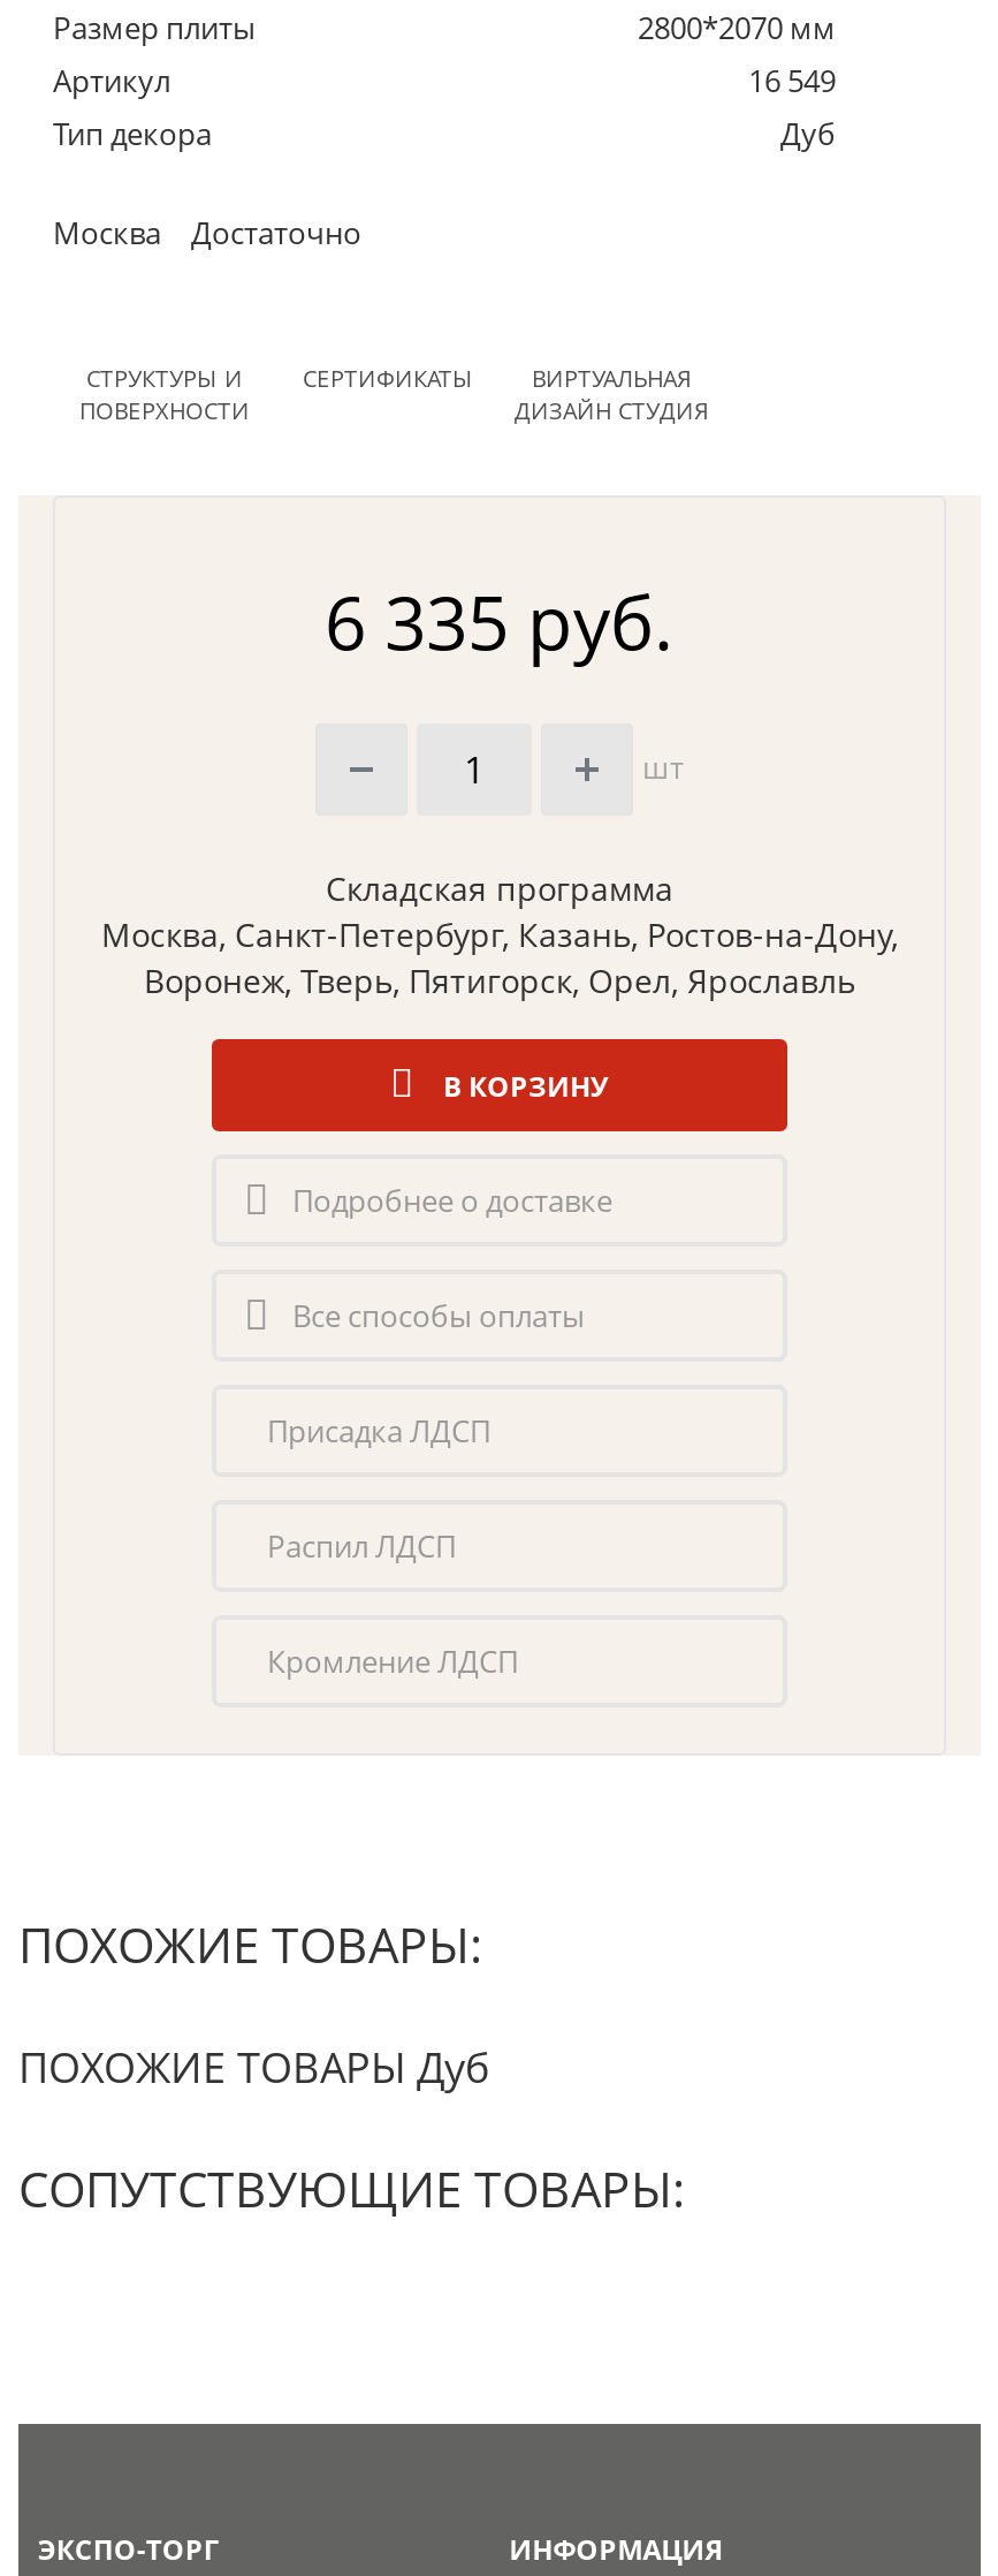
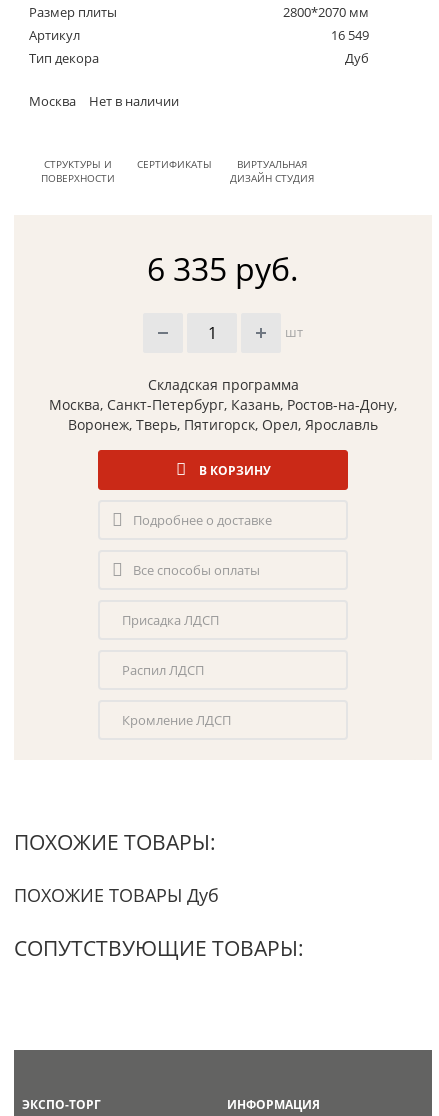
[53,211,361,252] Москва Достаточно -> [29,91,179,109] Москва Нет в наличии

